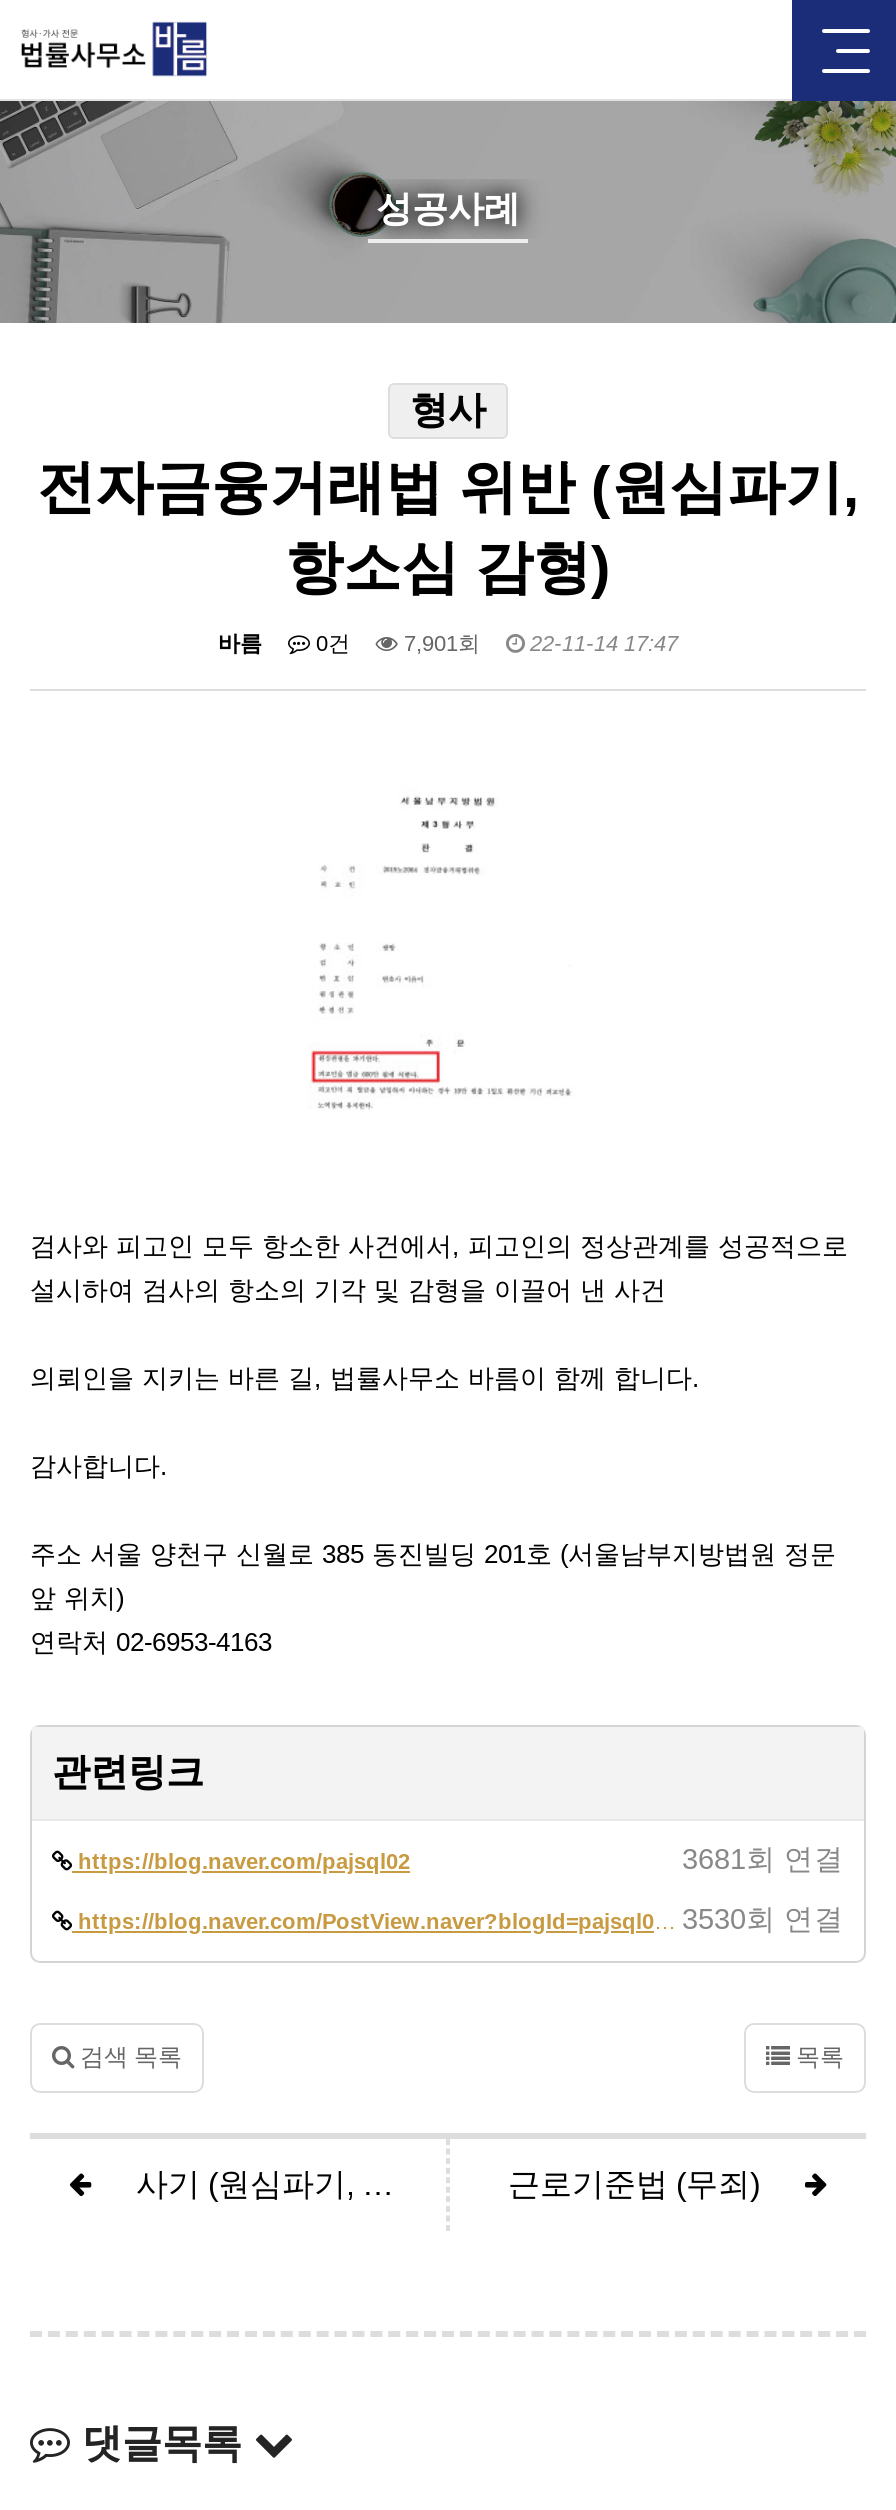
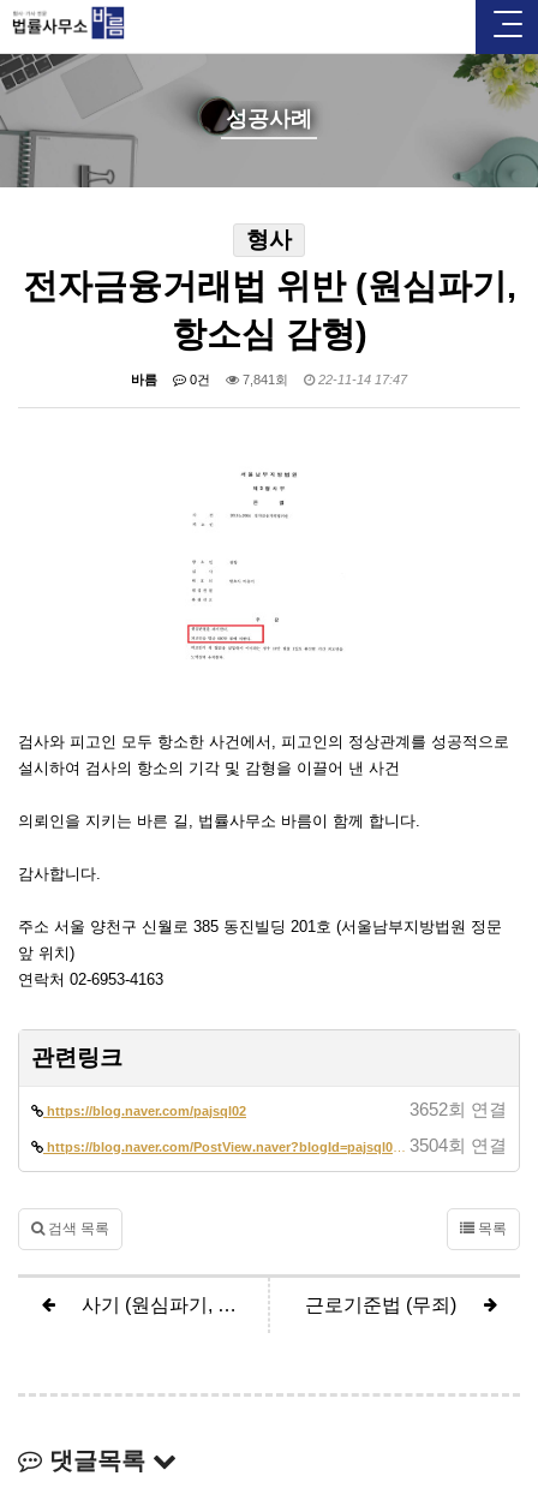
[218,631,678,655] 바름 0건 7,901회 22-11-14 17:47 -> [131,372,407,387] 바름 0건 7,841회 22-11-14 17:47
[682,1844,844,1876] 3681회 연결 -> [410,1101,507,1120] 3652회 연결
[682,1904,844,1936] 3530회 연결 -> [410,1137,507,1156] 3504회 연결

